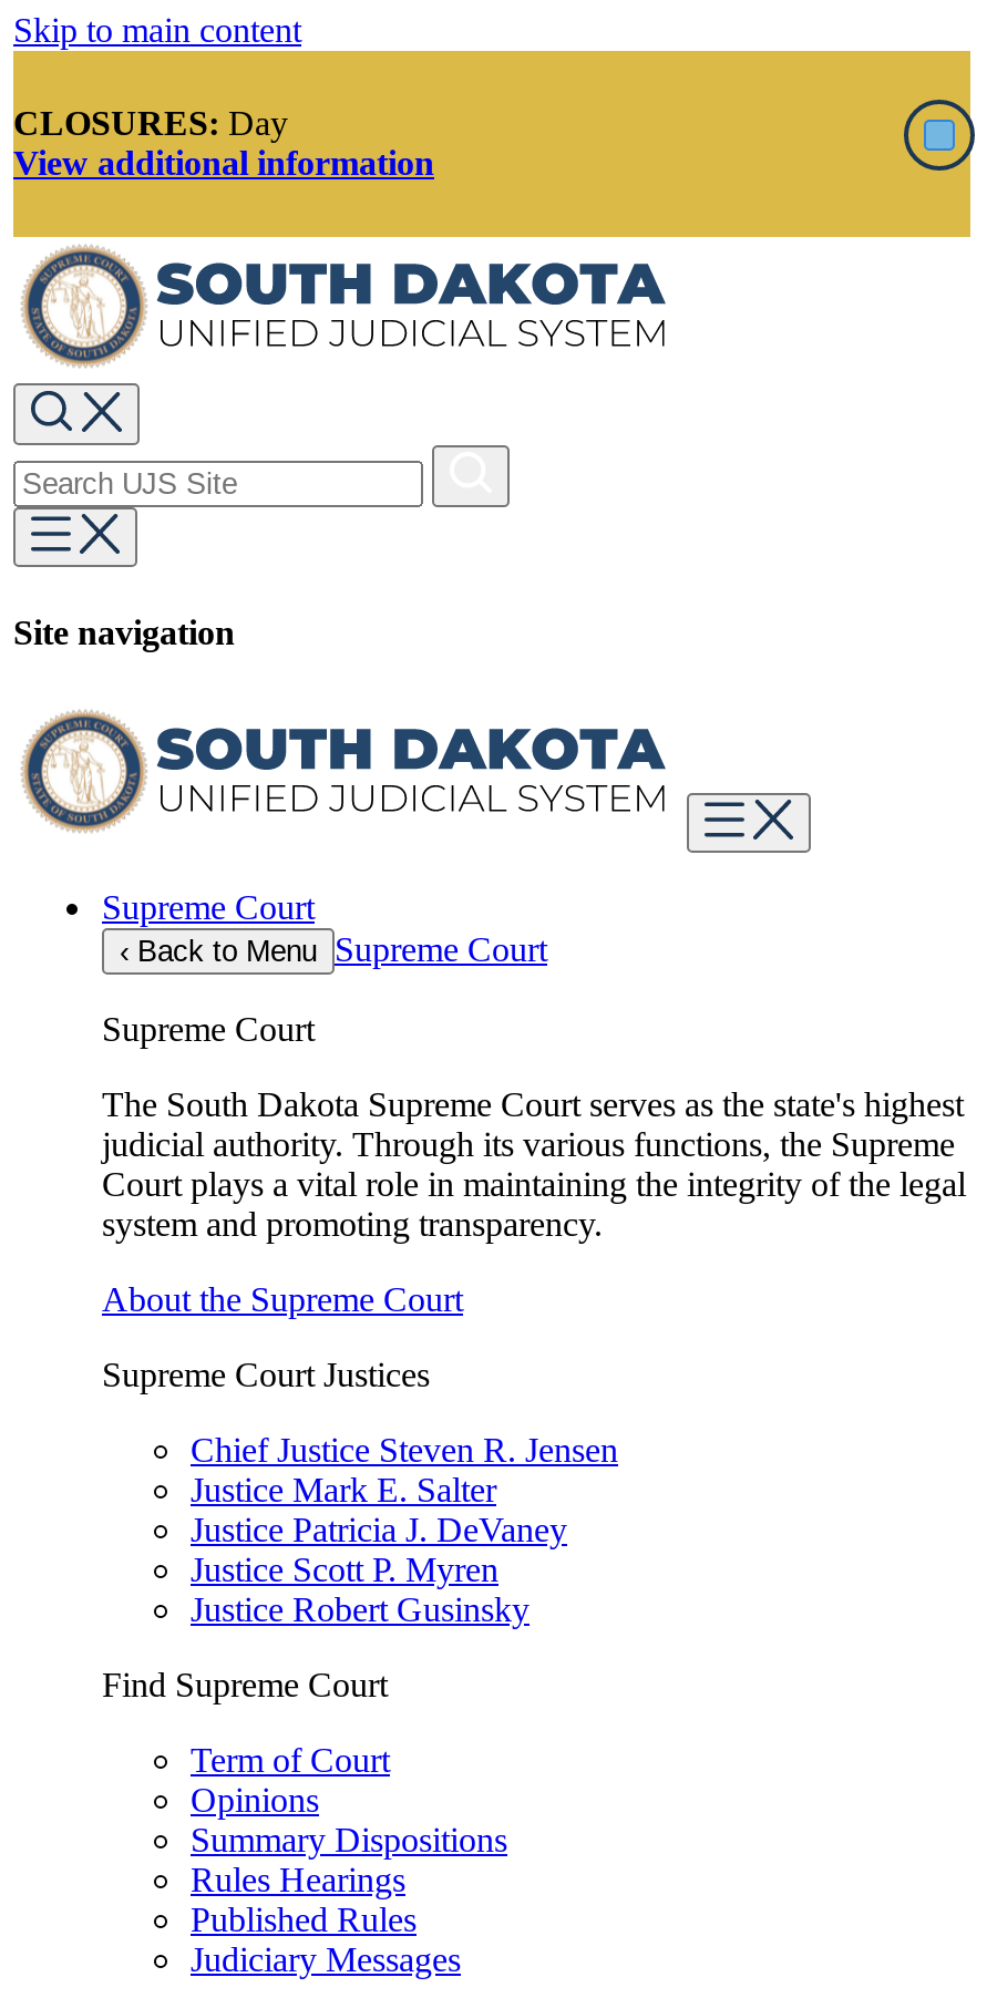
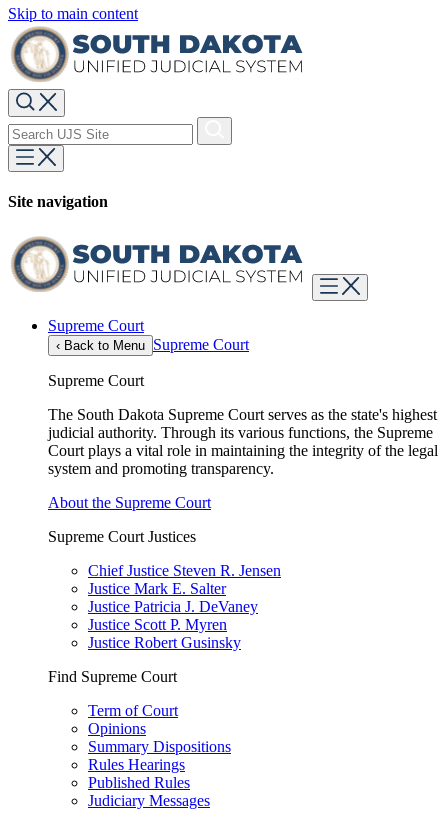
[11,49,977,239] [image] | CLOSURES: Day | View additional information -> none

